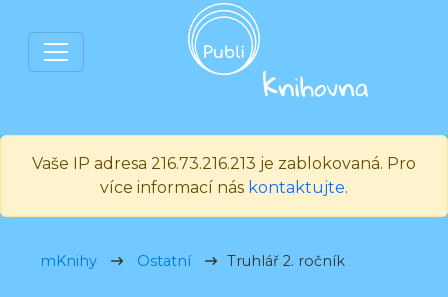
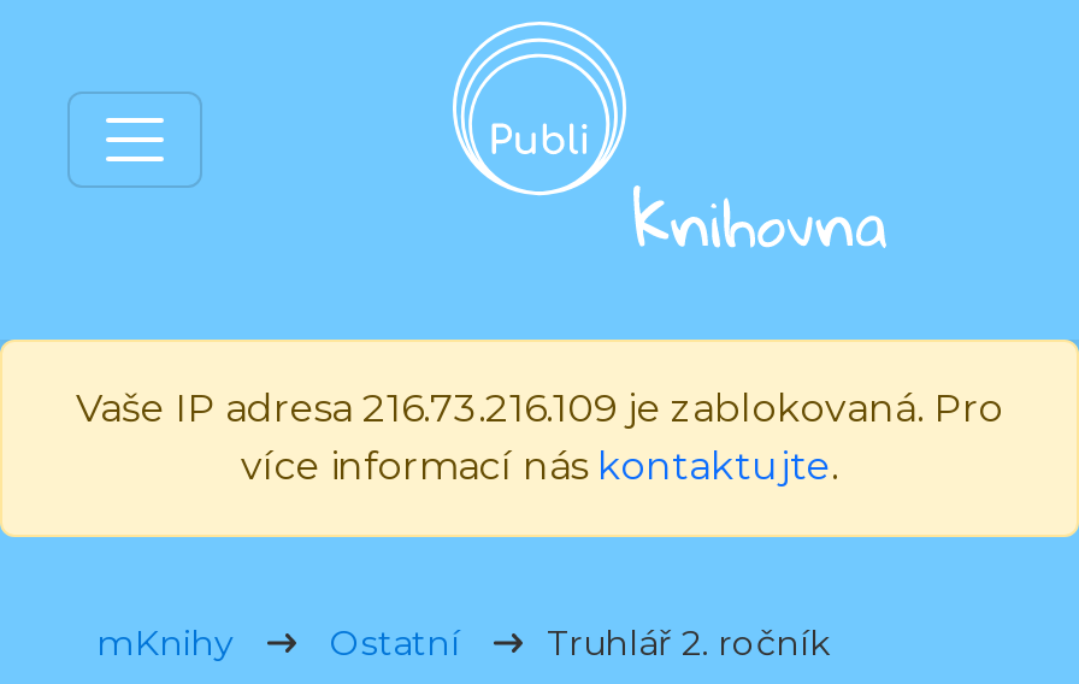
[32,154,416,173] Vaše IP adresa 216.73.216.213 je zablokovaná. Pro -> [76,385,1003,431] Vaše IP adresa 216.73.216.109 je zablokovaná. Pro

